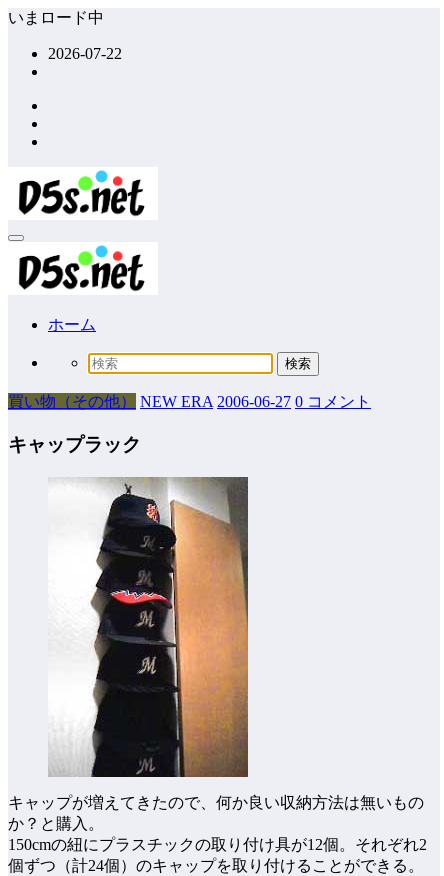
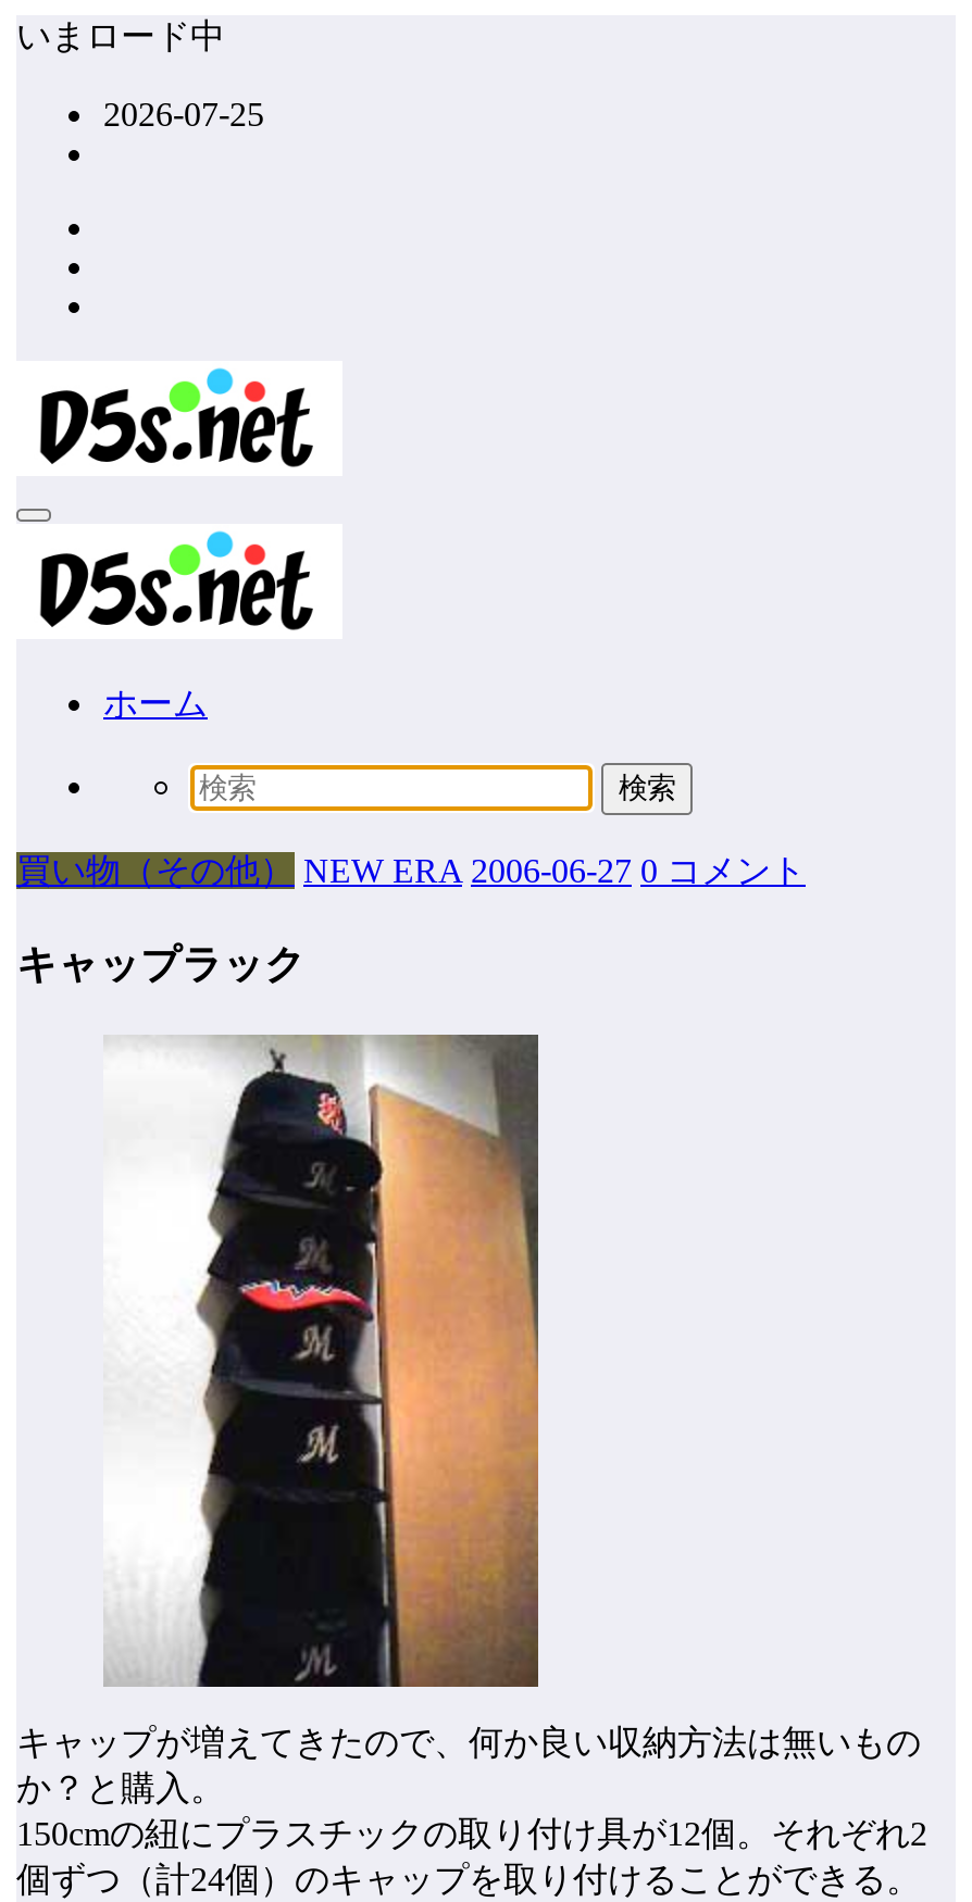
[48,45,122,62] 2026-07-22 -> [103,96,264,133] 2026-07-25

